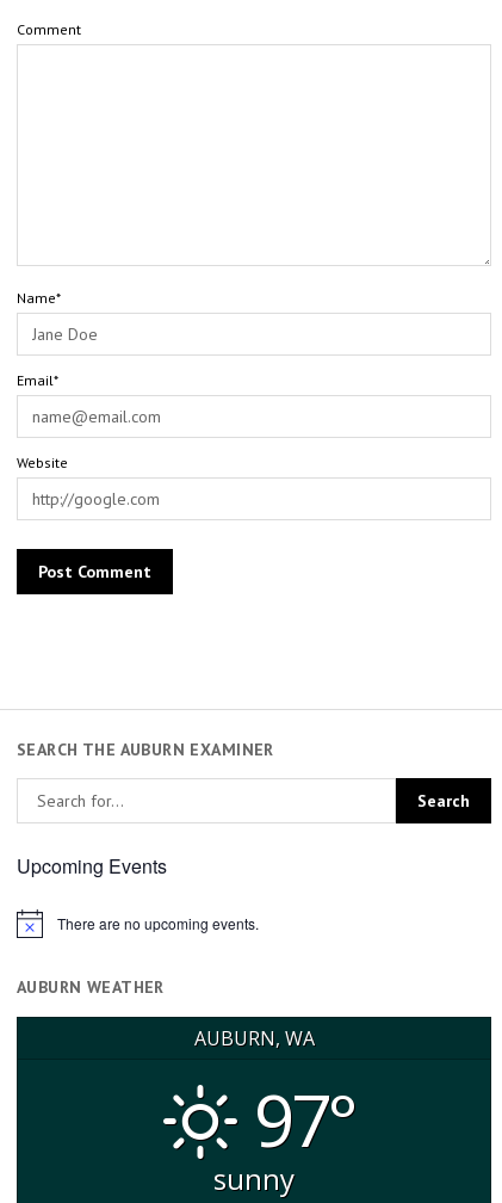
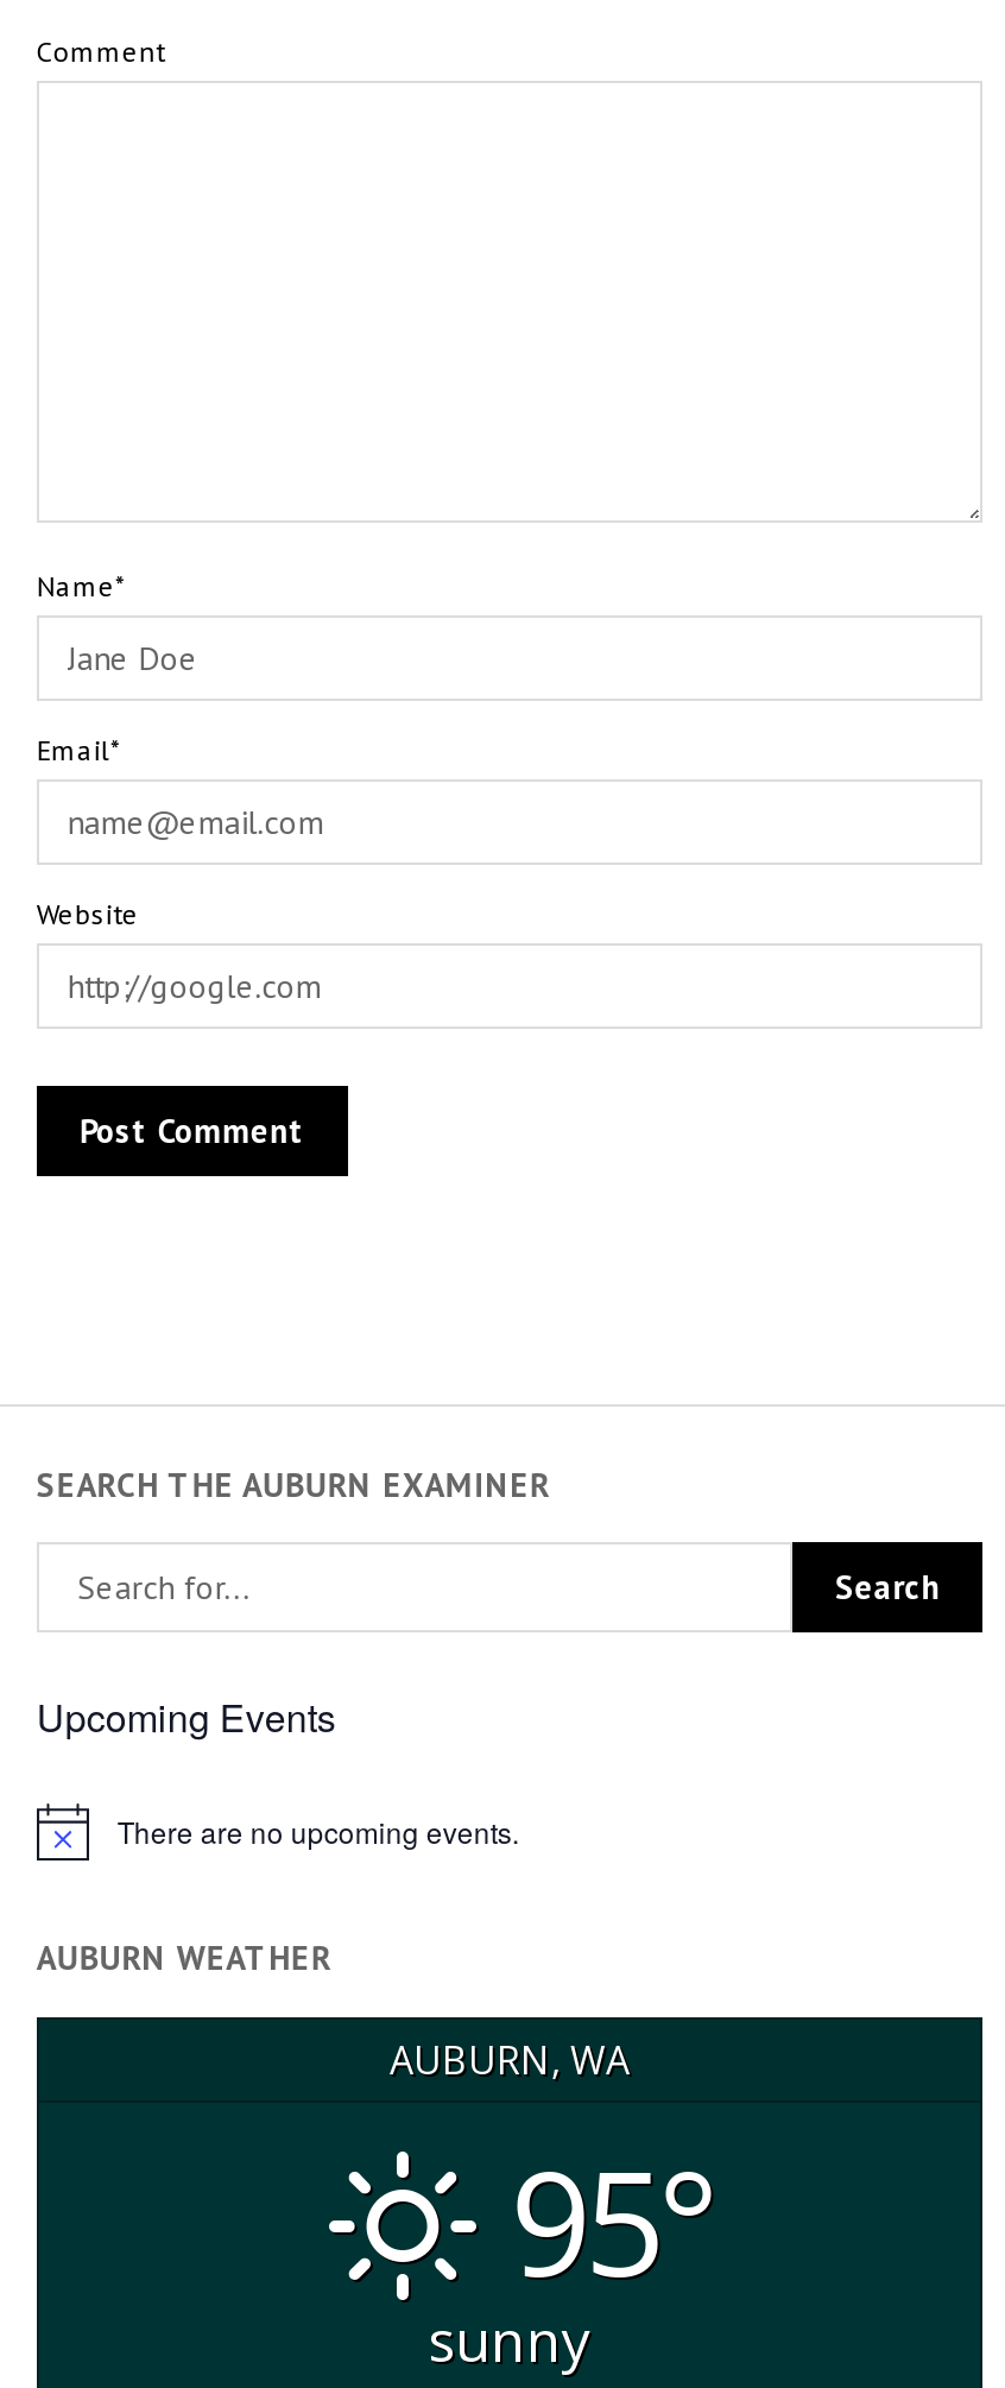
[254,1071,354,1169] 97° -> [510,2124,710,2319] 95°

